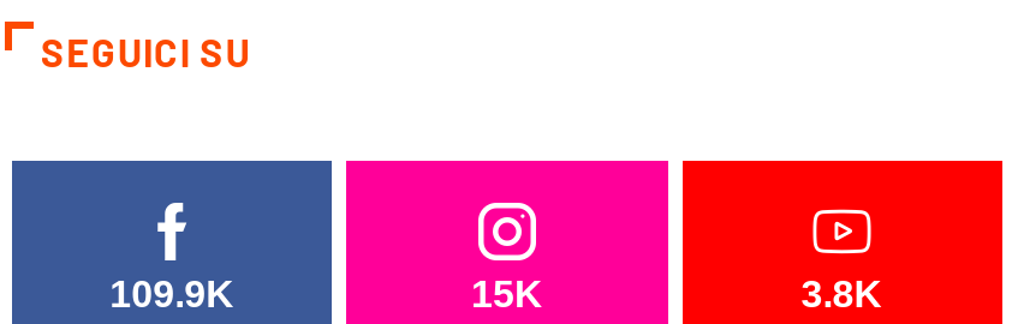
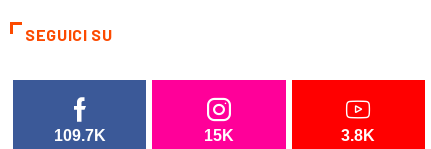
[110,273,235,314] 109.9K -> [54,127,106,144] 109.7K

